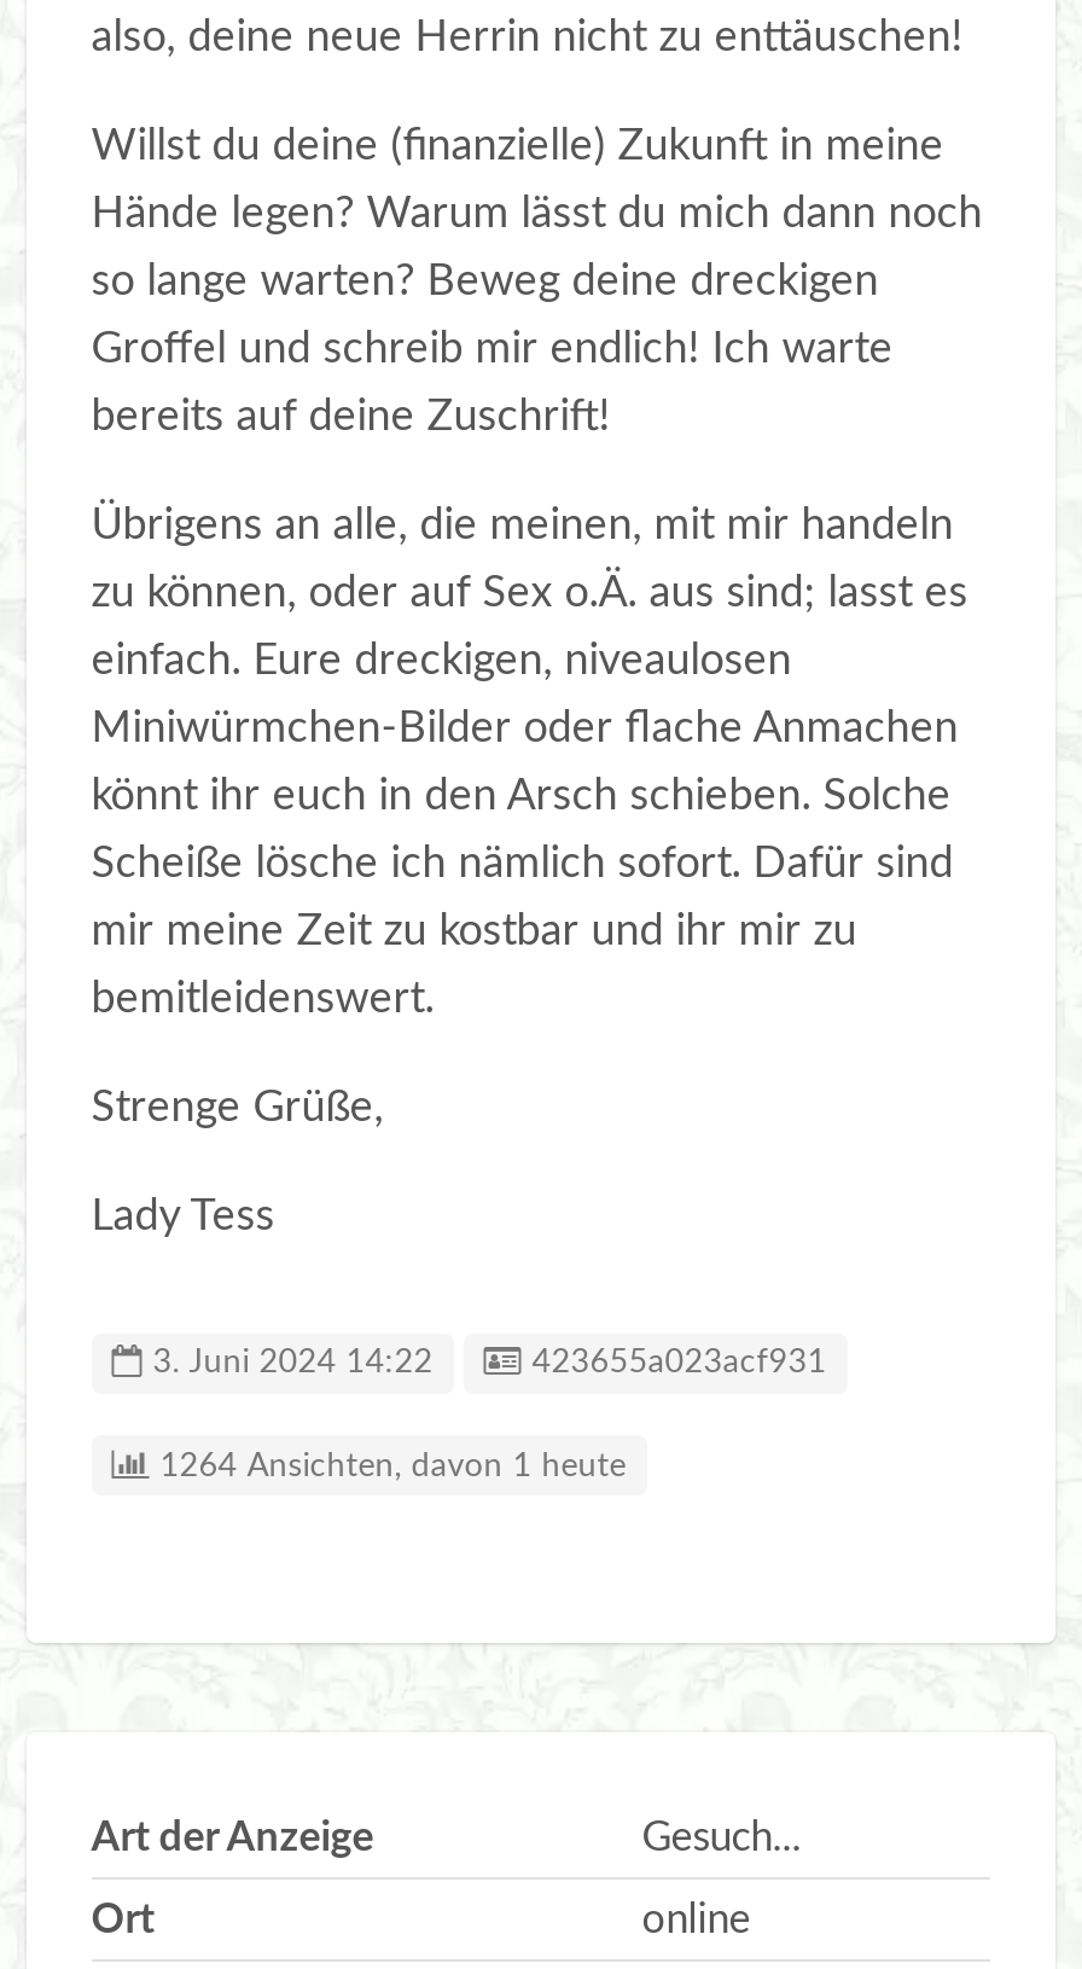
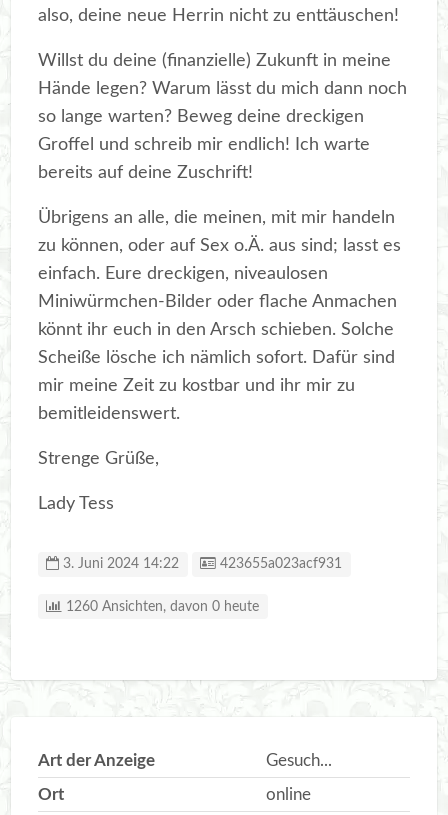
[150,1449,626,1483] 1264 Ansichten, davon 1 heute -> [62,600,259,614] 1260 Ansichten, davon 0 heute

